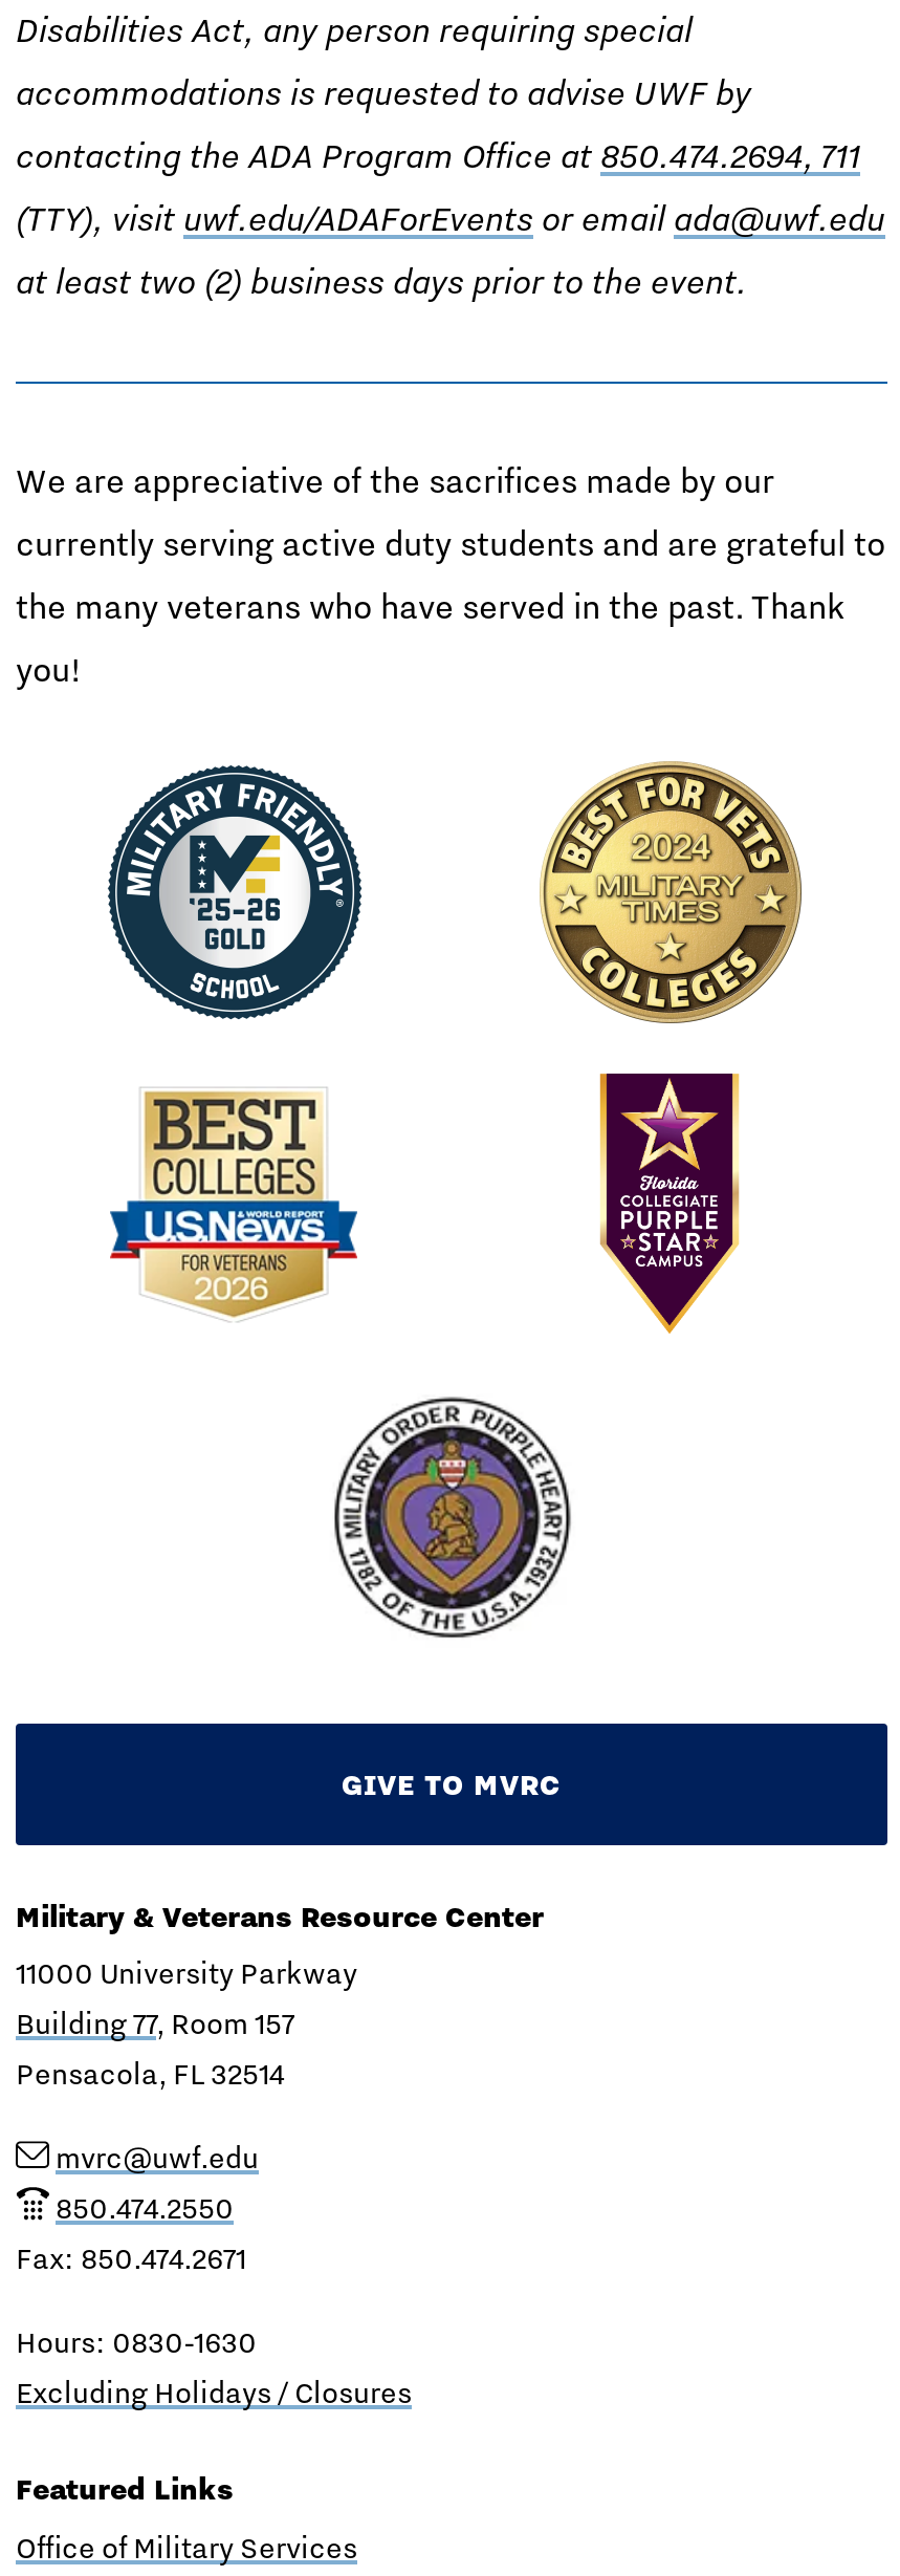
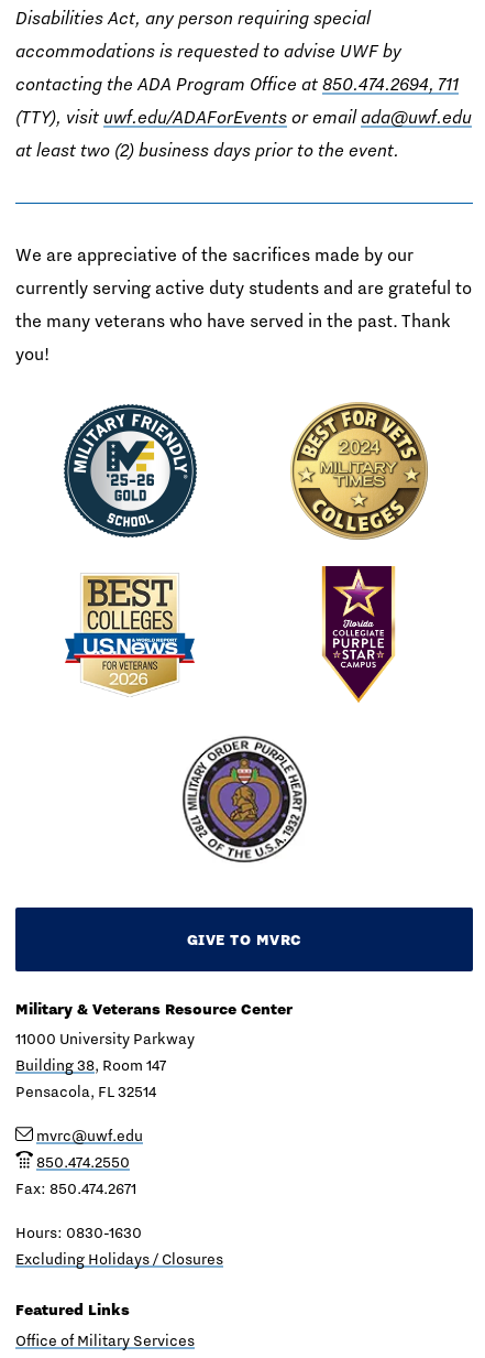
[16,2006,294,2040] Building 77, Room 157 -> [15,1056,166,1074] Building 38, Room 147

